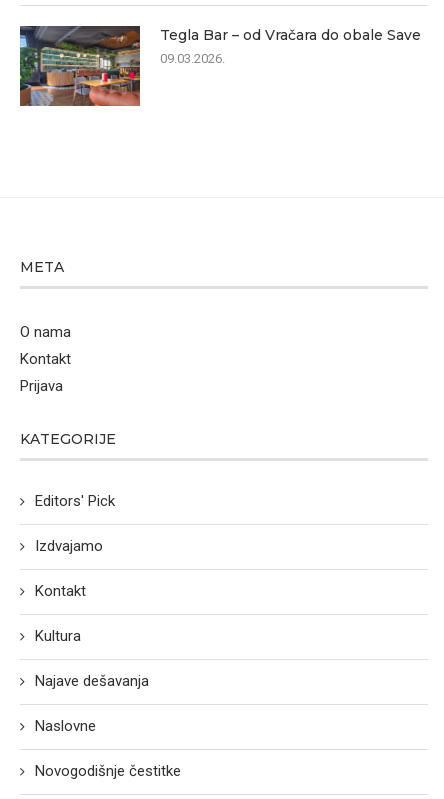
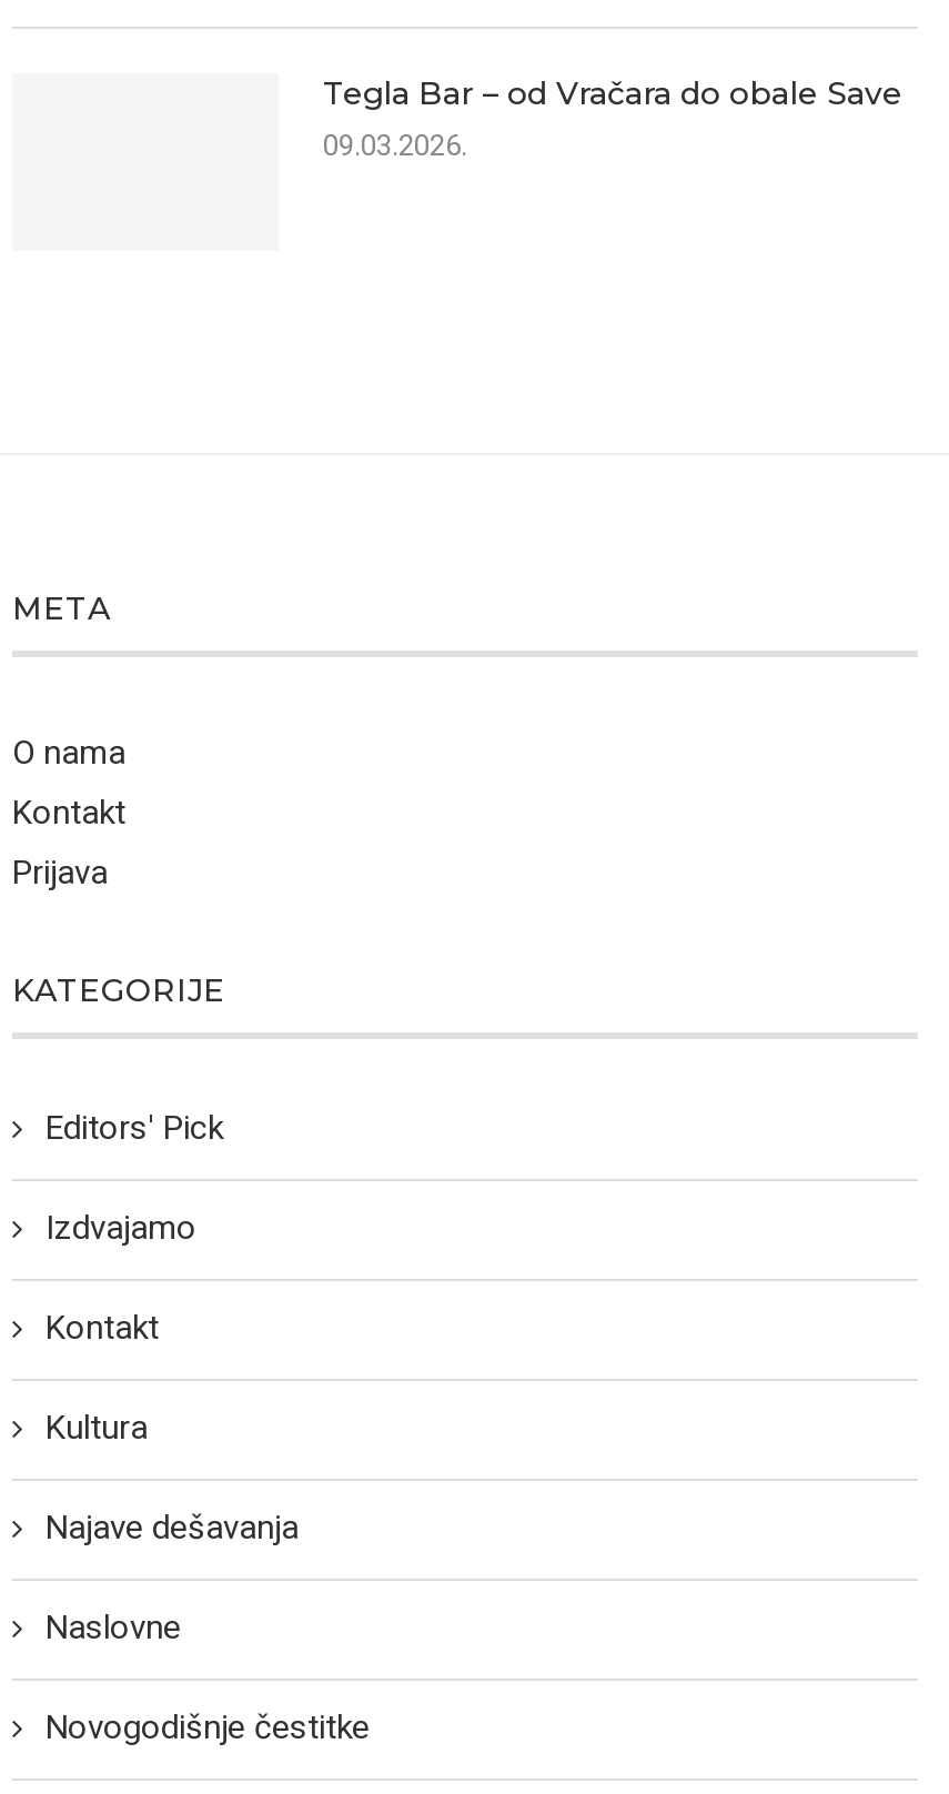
[19,25,141,107] [image] -> none

